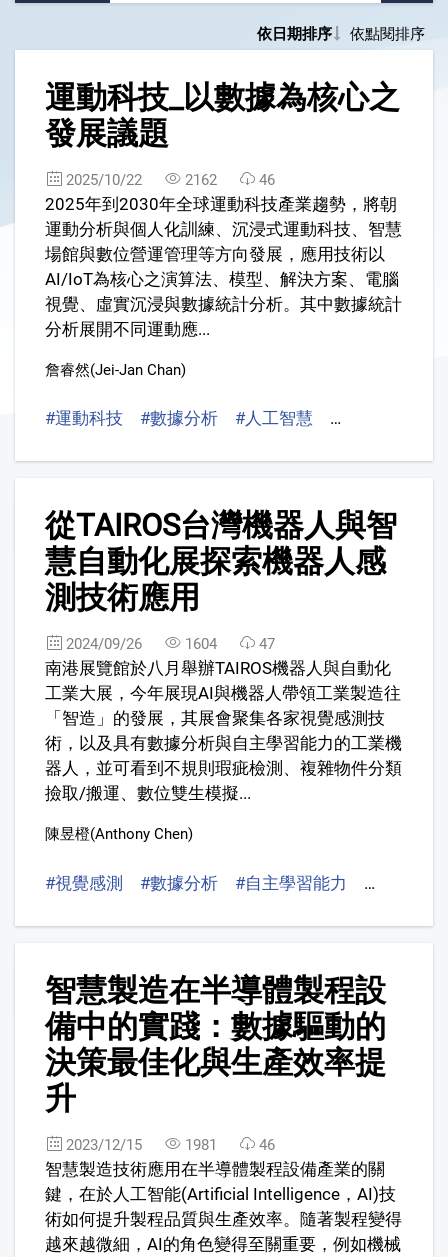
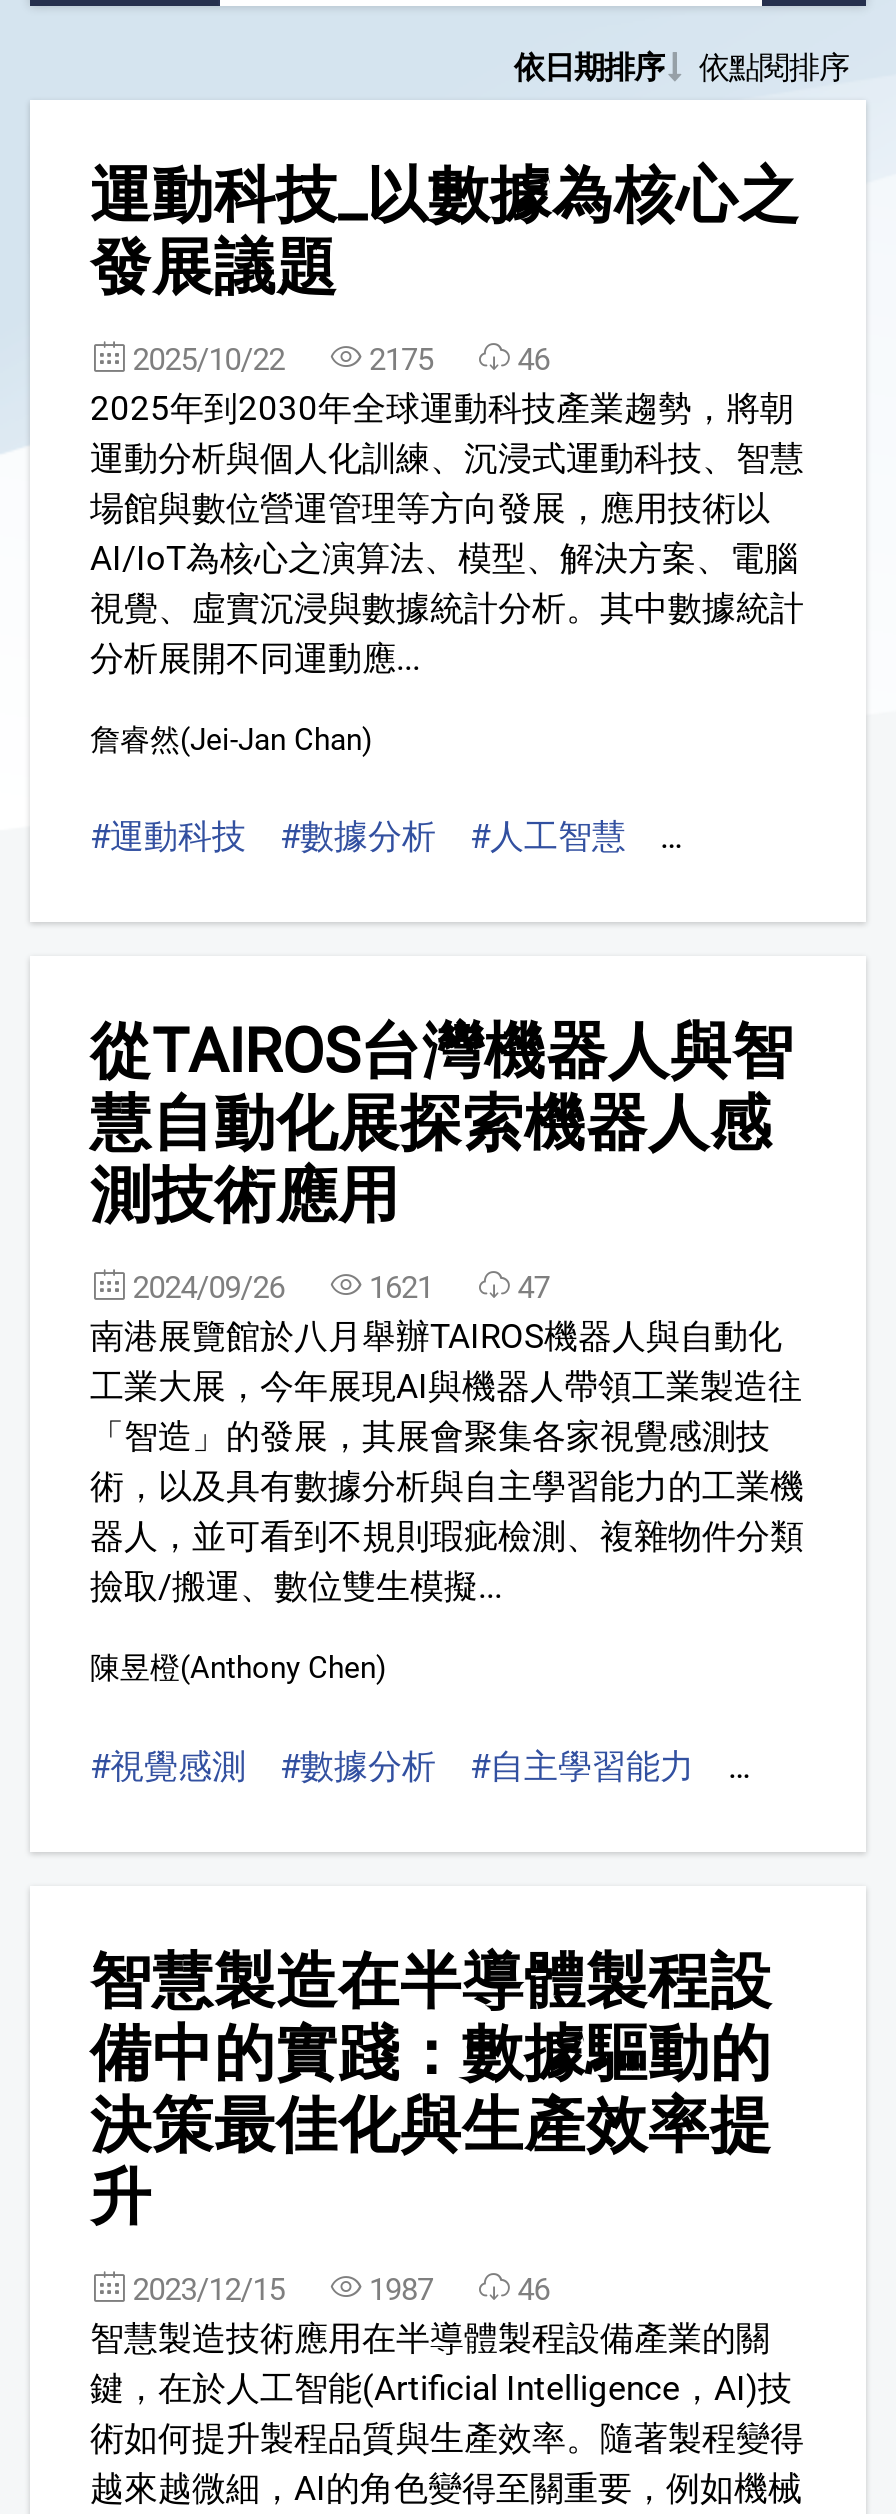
[184,170,216,188] 2162 -> [369,341,433,377] 2175
[184,635,216,653] 1604 -> [369,1270,433,1306] 1621
[184,1135,216,1153] 1981 -> [369,2271,433,2307] 1987

